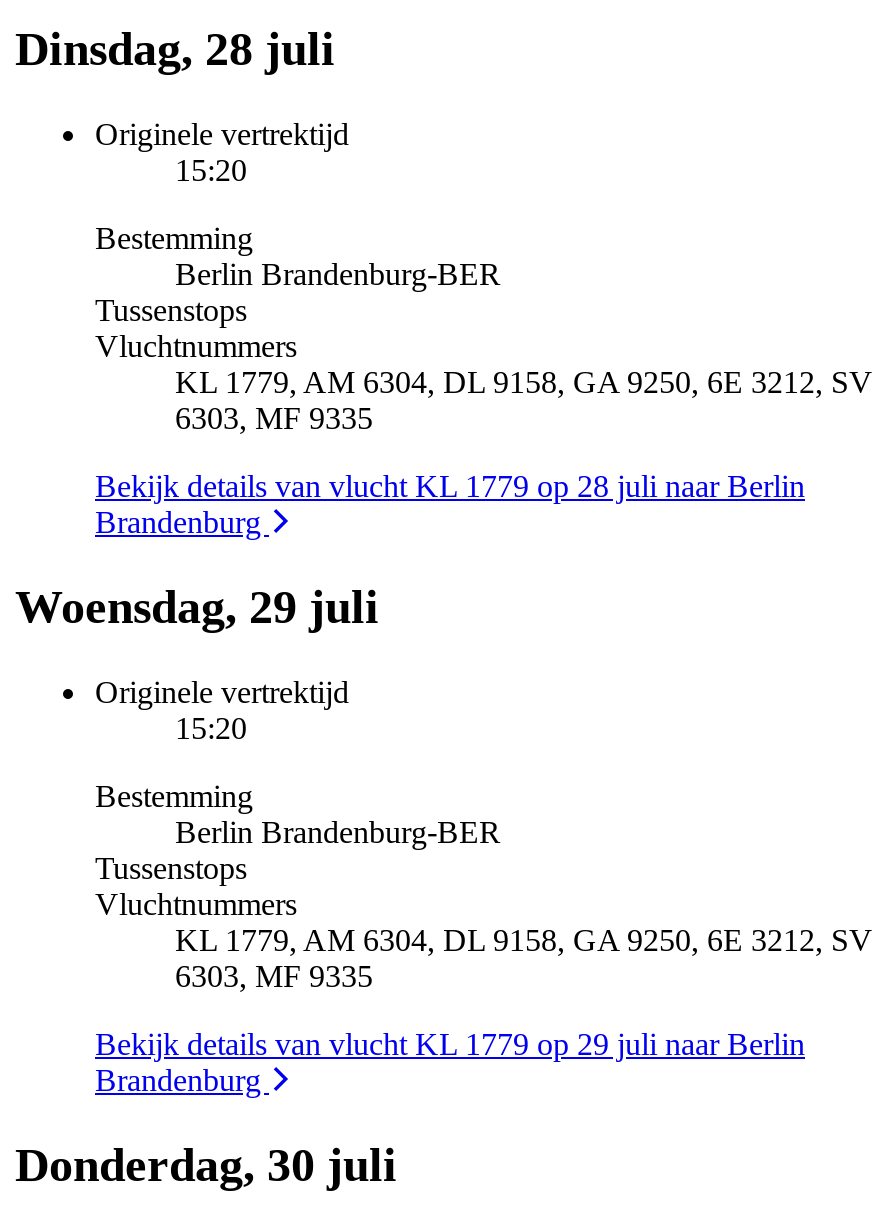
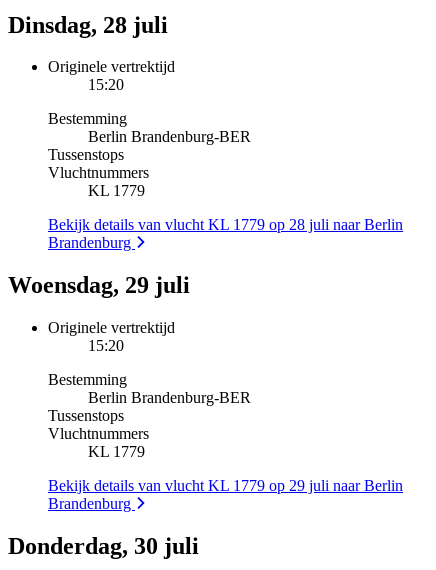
[175,365,873,435] KL 1779, AM 6304, DL 9158, GA 9250, 6E 3212, SV | 6303, MF 9335 -> [88,182,145,199] KL 1779
[175,922,873,992] KL 1779, AM 6304, DL 9158, GA 9250, 6E 3212, SV | 6303, MF 9335 -> [88,443,145,460] KL 1779

